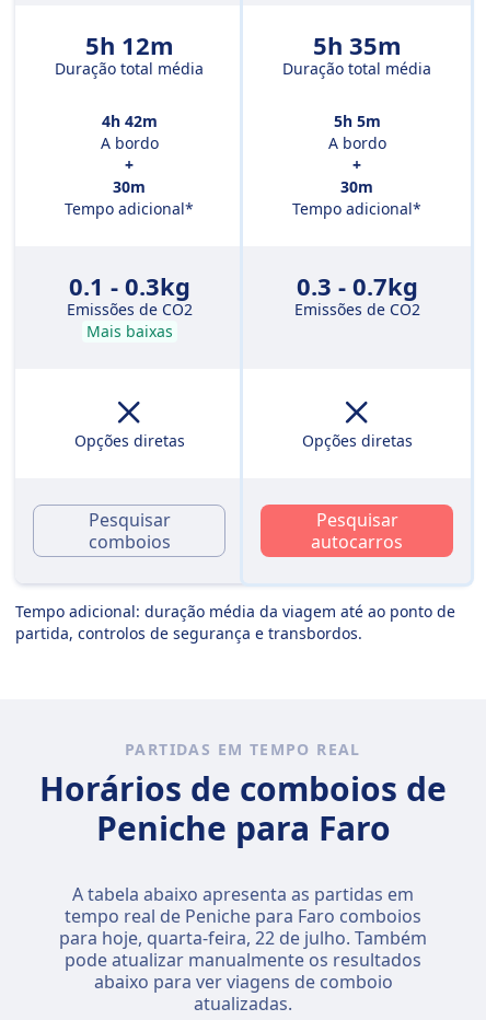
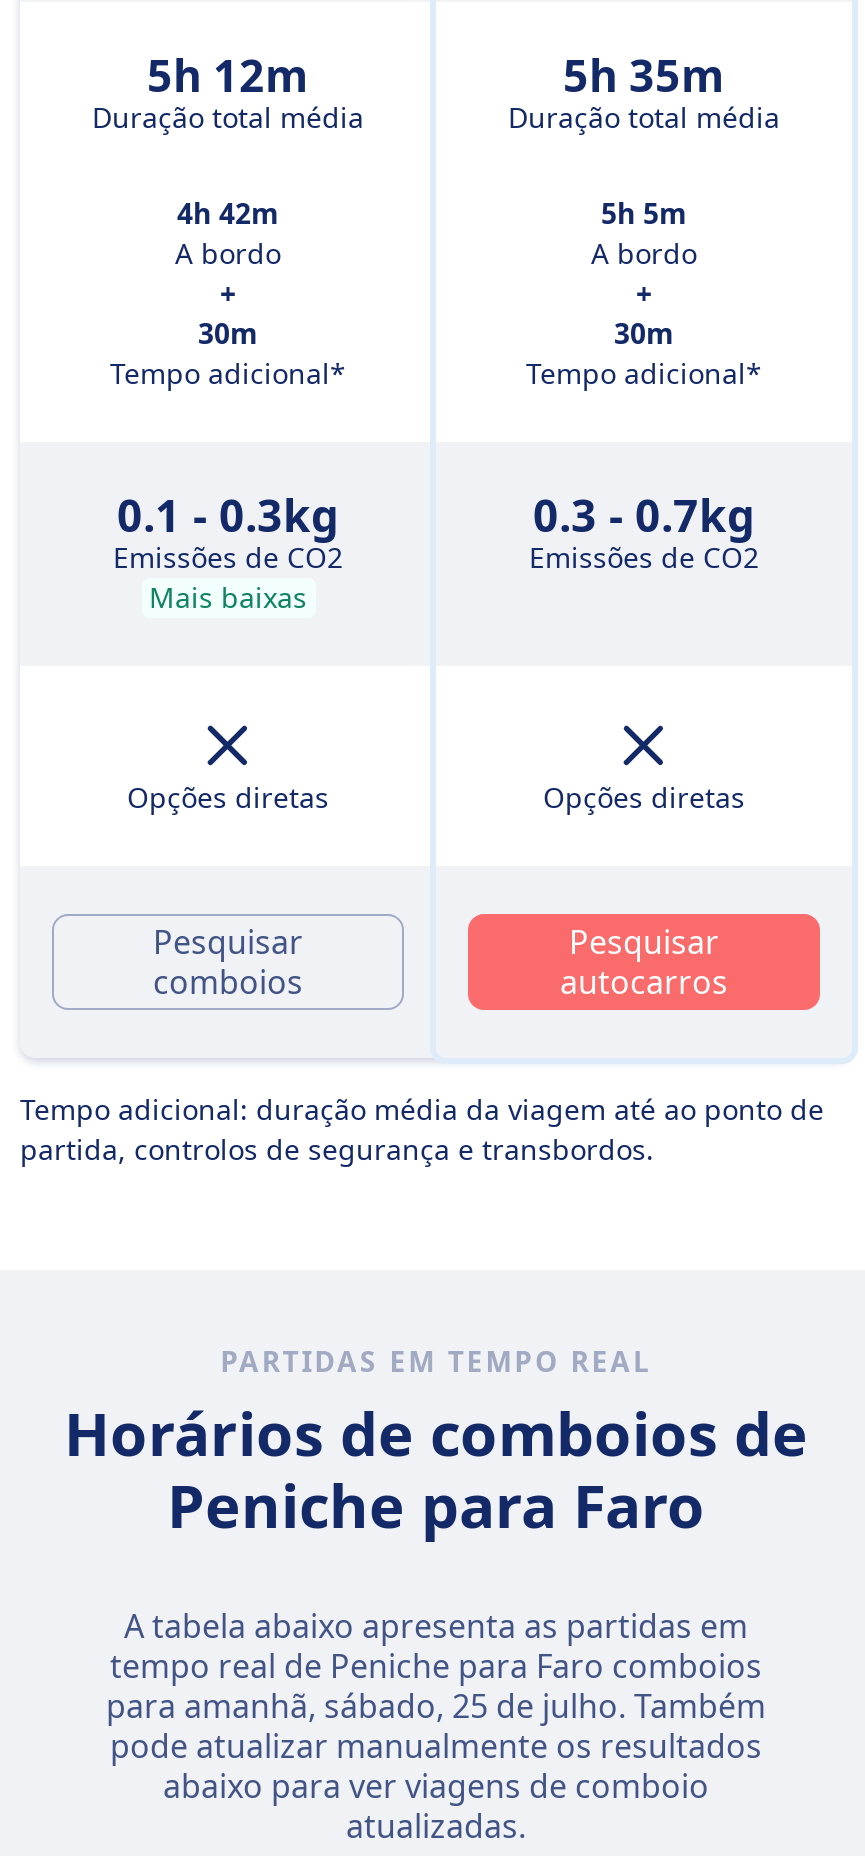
[59,926,427,950] para hoje, quarta-feira, 22 de julho. Também -> [106,1684,766,1728] para amanhã, sábado, 25 de julho. Também

